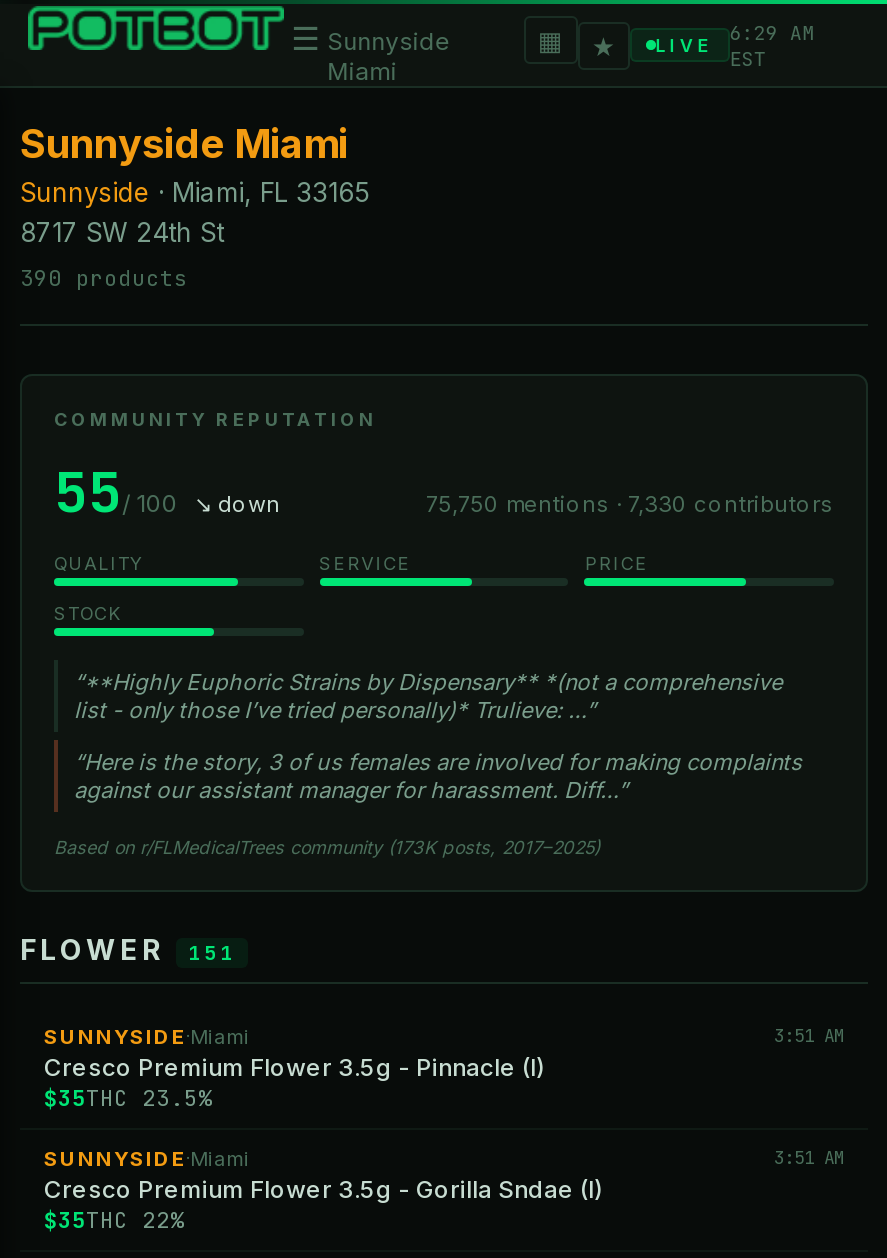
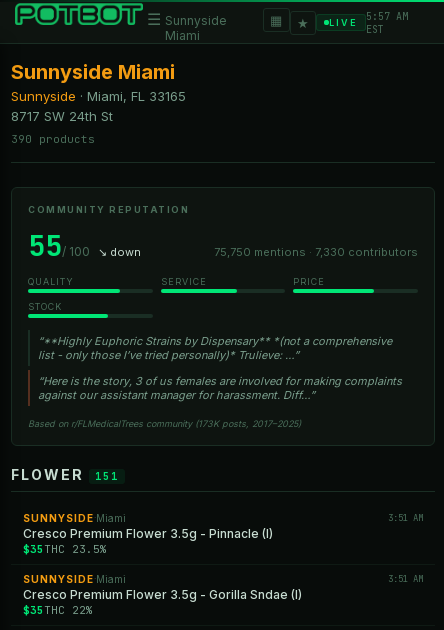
[730,19,814,45] 6:29 AM -> [366,9,408,22] 5:57 AM

